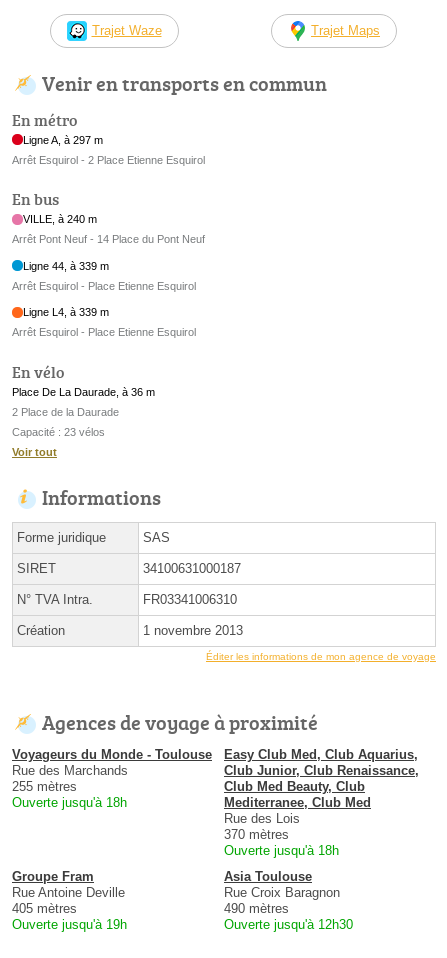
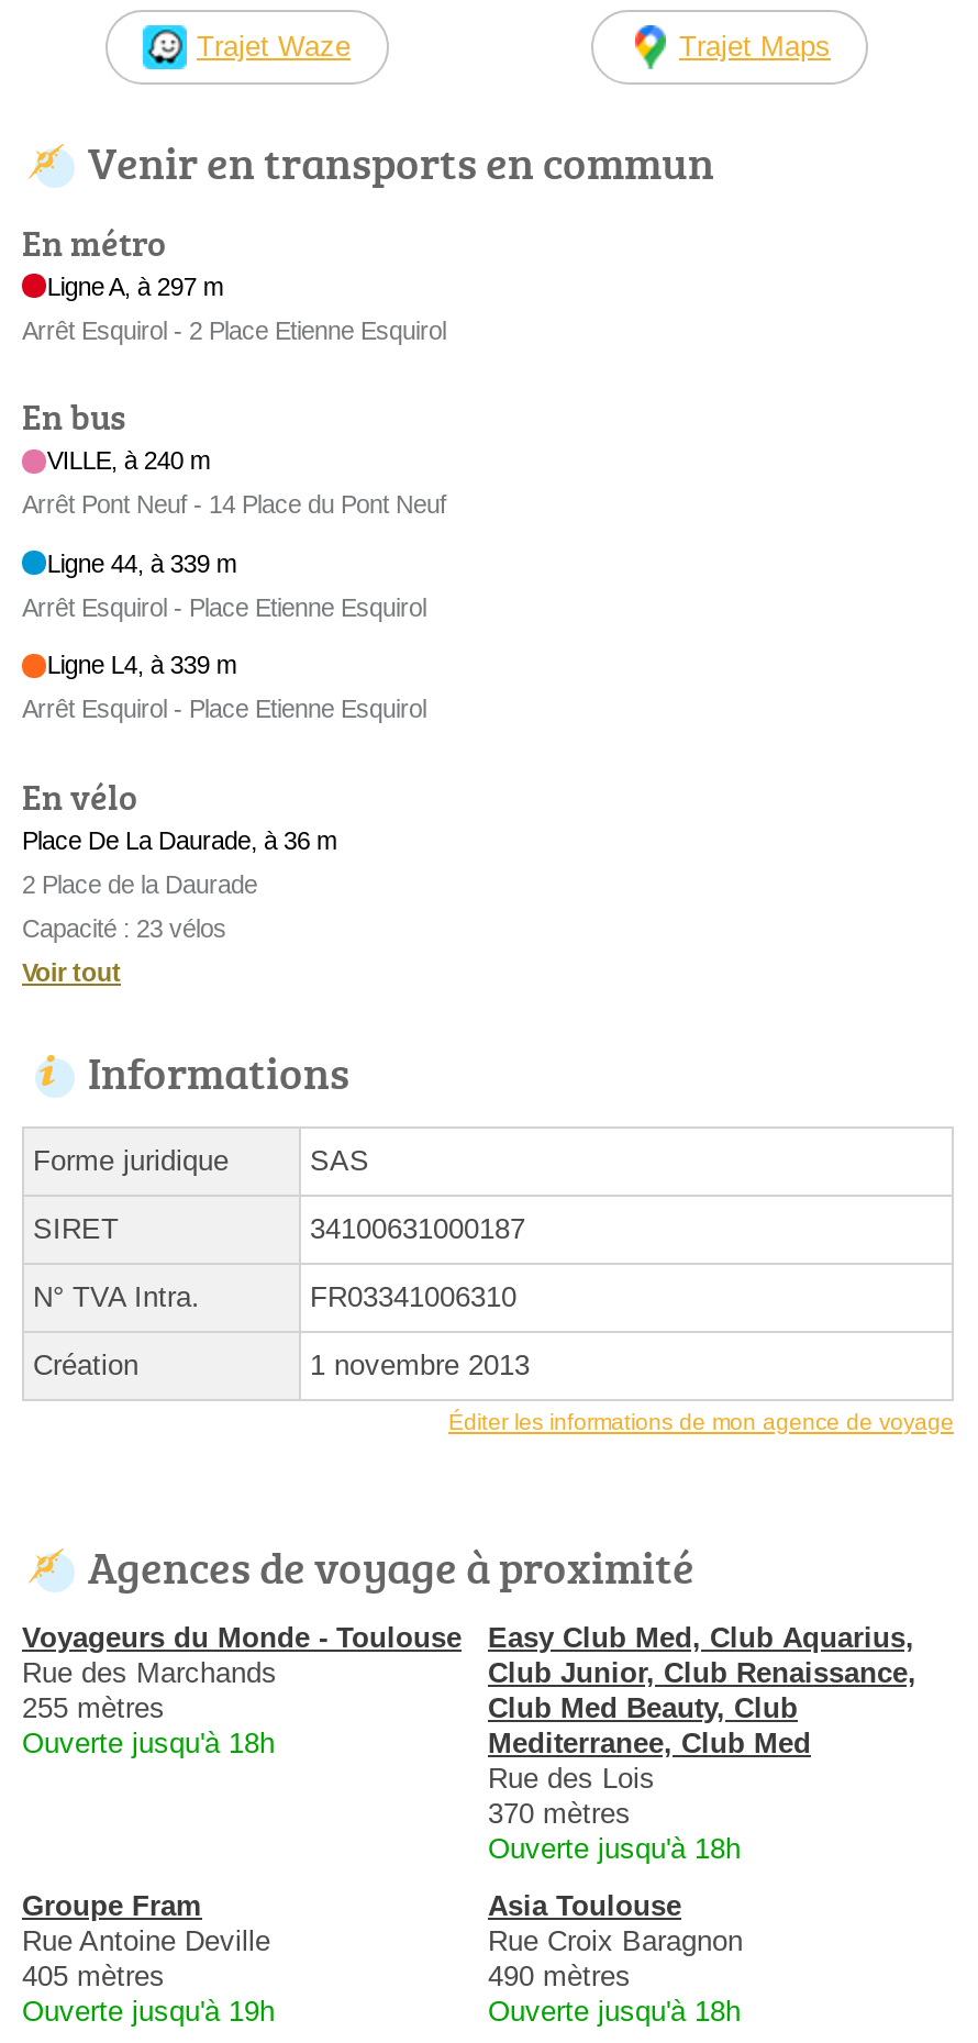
[224,917,353,932] Ouverte jusqu'à 12h30 -> [488,1994,741,2027] Ouverte jusqu'à 18h

